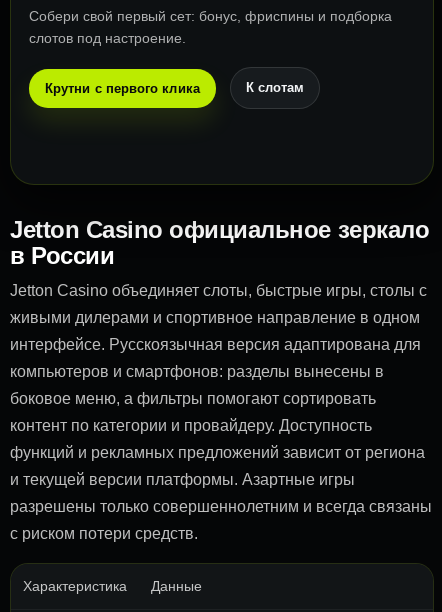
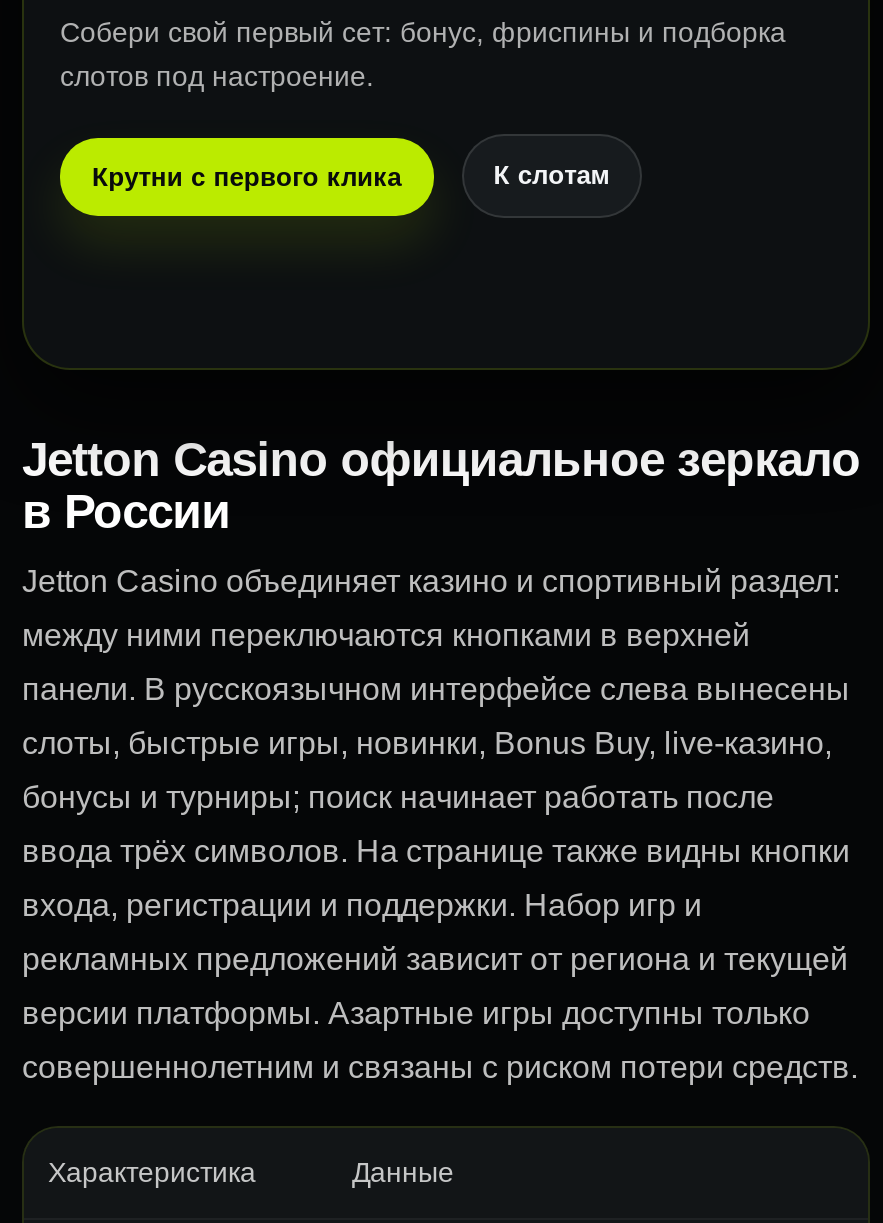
[10,282,427,299] Jetton Casino объединяет слоты, быстрые игры, столы с -> [22,564,840,598] Jetton Casino объединяет казино и спортивный раздел:
[10,309,420,326] живыми дилерами и спортивное направление в одном -> [22,618,750,652] между ними переключаются кнопками в верхней
[10,336,421,353] интерфейсе. Русскоязычная версия адаптирована для -> [22,672,850,706] панели. В русскоязычном интерфейсе слева вынесены
[10,363,384,380] компьютеров и смартфонов: разделы вынесены в -> [22,726,832,760] слоты, быстрые игры, новинки, Bonus Buy, live-казино,
[10,390,376,407] боковое меню, а фильтры помогают сортировать -> [22,780,774,814] бонусы и турниры; поиск начинает работать после
[10,417,372,434] контент по категории и провайдеру. Доступность -> [22,834,850,868] ввода трёх символов. На странице также видны кнопки
[10,444,425,461] функций и рекламных предложений зависит от региона -> [22,888,702,922] входа, регистрации и поддержки. Набор игр и
[10,471,355,488] и текущей версии платформы. Азартные игры -> [22,942,848,976] рекламных предложений зависит от региона и текущей
[10,498,432,515] разрешены только совершеннолетним и всегда связаны -> [22,996,810,1030] версии платформы. Азартные игры доступны только
[10,525,198,542] с риском потери средств. -> [22,1050,858,1084] совершеннолетним и связаны с риском потери средств.

